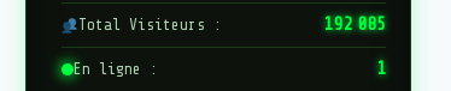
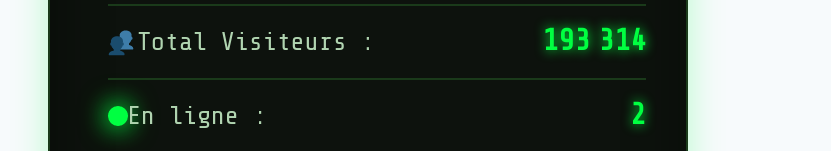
[323,14,386,35] 192 085 -> [542,24,646,58] 193 314
[376,59,386,79] 1 -> [630,98,646,132] 2

